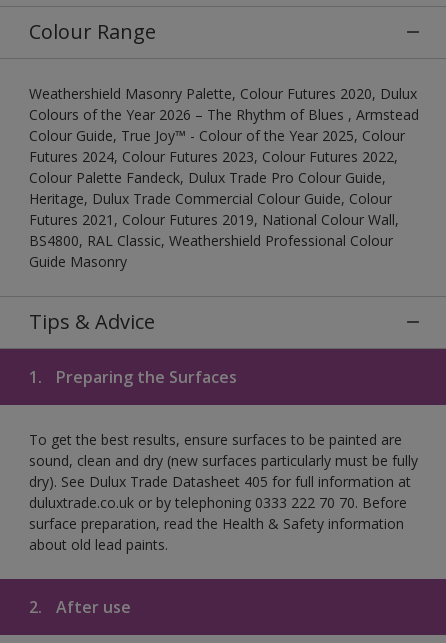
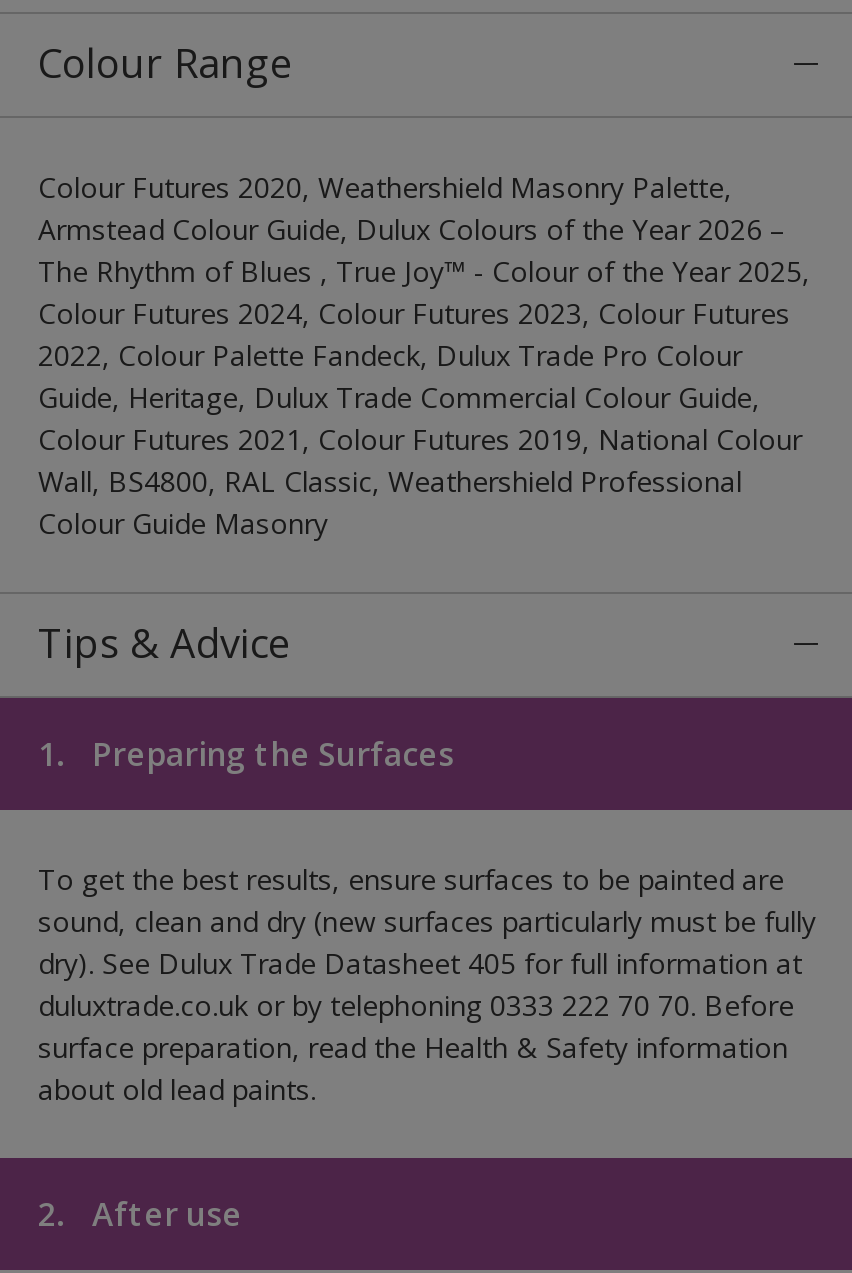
[29,84,419,271] Weathershield Masonry Palette, Colour Futures 2020, Dulux | Colours of the Year 2026 – The Rhythm of Blues , Armstead | Colour Guide, True Joy™ - Colour of the Year 2025, Colour | Futures 2024, Colour Futures 2023, Colour Futures 2022, | Colour Palette Fandeck, Dulux Trade Pro Colour Guide, | Heritage, Dulux Trade Commercial Colour Guide, Colour | Futures 2021, Colour Futures 2019, National Colour Wall, | BS4800, RAL Classic, Weathershield Professional Colour | Guide Masonry -> [38,168,810,542] Colour Futures 2020, Weathershield Masonry Palette, | Armstead Colour Guide, Dulux Colours of the Year 2026 – | The Rhythm of Blues , True Joy™ - Colour of the Year 2025, | Colour Futures 2024, Colour Futures 2023, Colour Futures | 2022, Colour Palette Fandeck, Dulux Trade Pro Colour | Guide, Heritage, Dulux Trade Commercial Colour Guide, | Colour Futures 2021, Colour Futures 2019, National Colour | Wall, BS4800, RAL Classic, Weathershield Professional | Colour Guide Masonry

